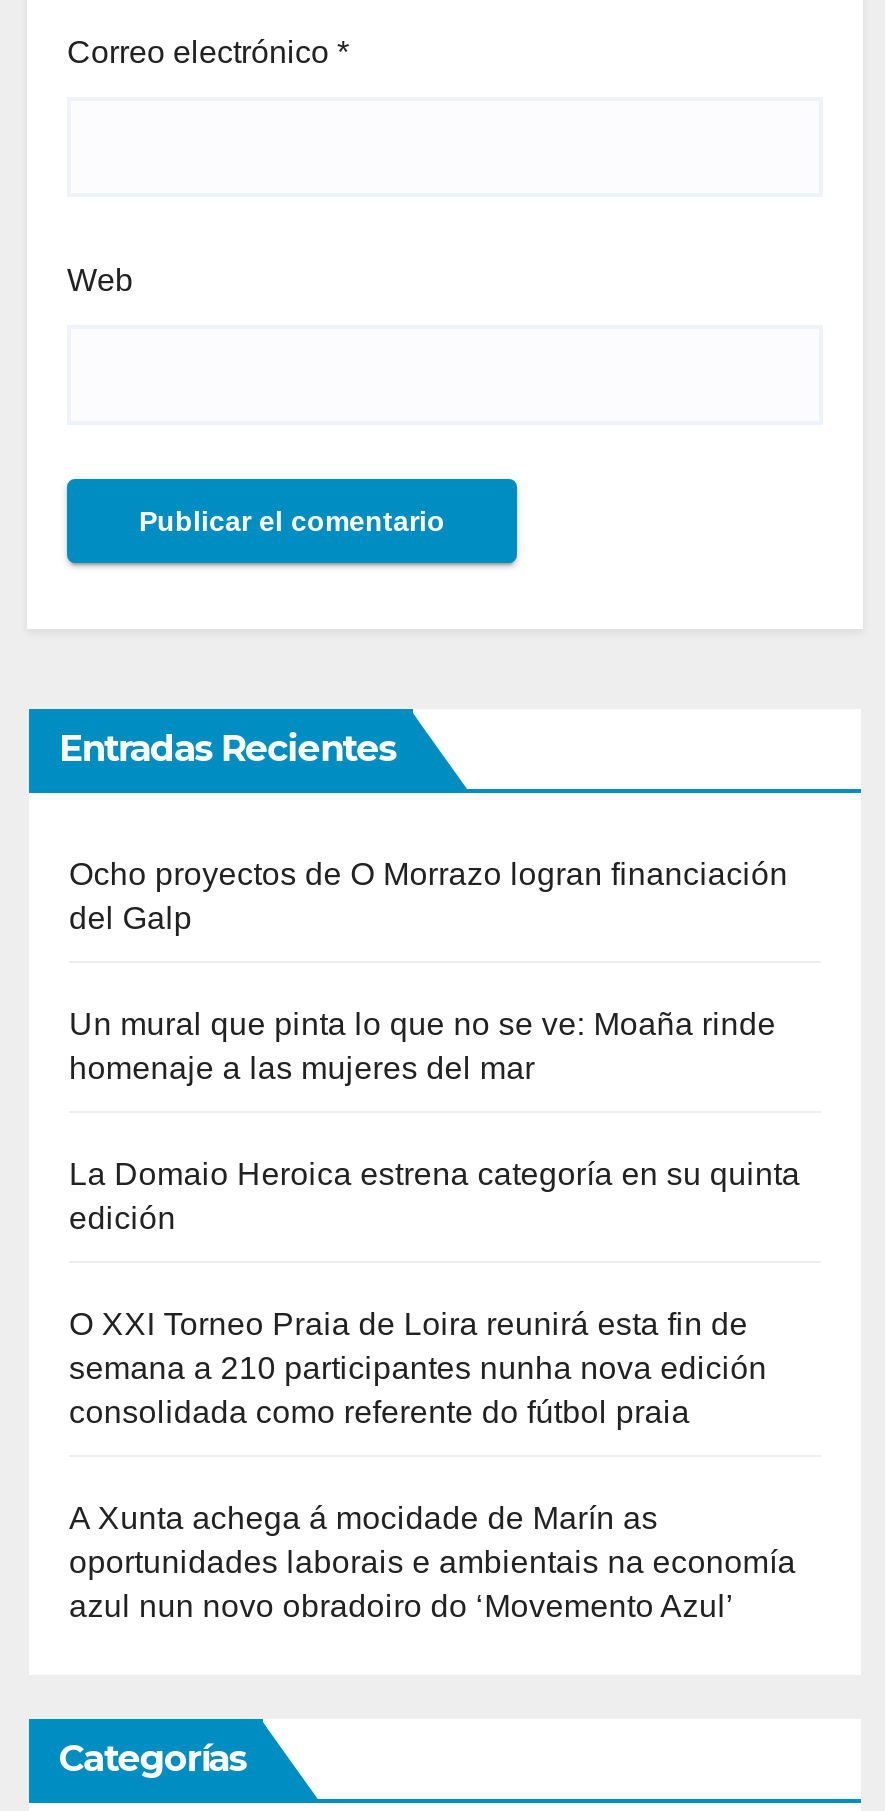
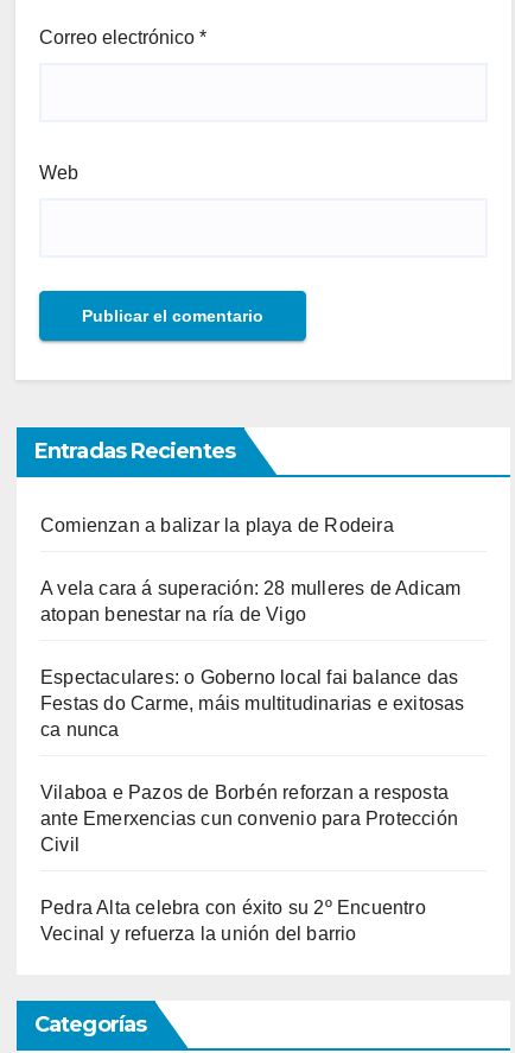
[69,857,788,935] Ocho proyectos de O Morrazo logran financiación | del Galp -> [40,515,394,536] Comienzan a balizar la playa de Rodeira
[69,1007,776,1085] Un mural que pinta lo que no se ve: Moaña rinde | homenaje a las mujeres del mar -> [40,578,461,625] A vela cara á superación: 28 mulleres de Adicam | atopan benestar na ría de Vigo
[69,1157,800,1235] La Domaio Heroica estrena categoría en su quinta | edición -> [40,667,465,740] Espectaculares: o Goberno local fai balance das | Festas do Carme, máis multitudinarias e exitosas | ca nunca
[69,1307,767,1429] O XXI Torneo Praia de Loira reunirá esta fin de | semana a 210 participantes nunha nova edición | consolidada como referente do fútbol praia -> [40,783,458,855] Vilaboa e Pazos de Borbén reforzan a resposta | ante Emerxencias cun convenio para Protección | Civil
[69,1501,796,1623] A Xunta achega á mocidade de Marín as | oportunidades laborais e ambientais na economía | azul nun novo obradoiro do ‘Movemento Azul’ -> [40,898,426,944] Pedra Alta celebra con éxito su 2º Encuentro | Vecinal y refuerza la unión del barrio

